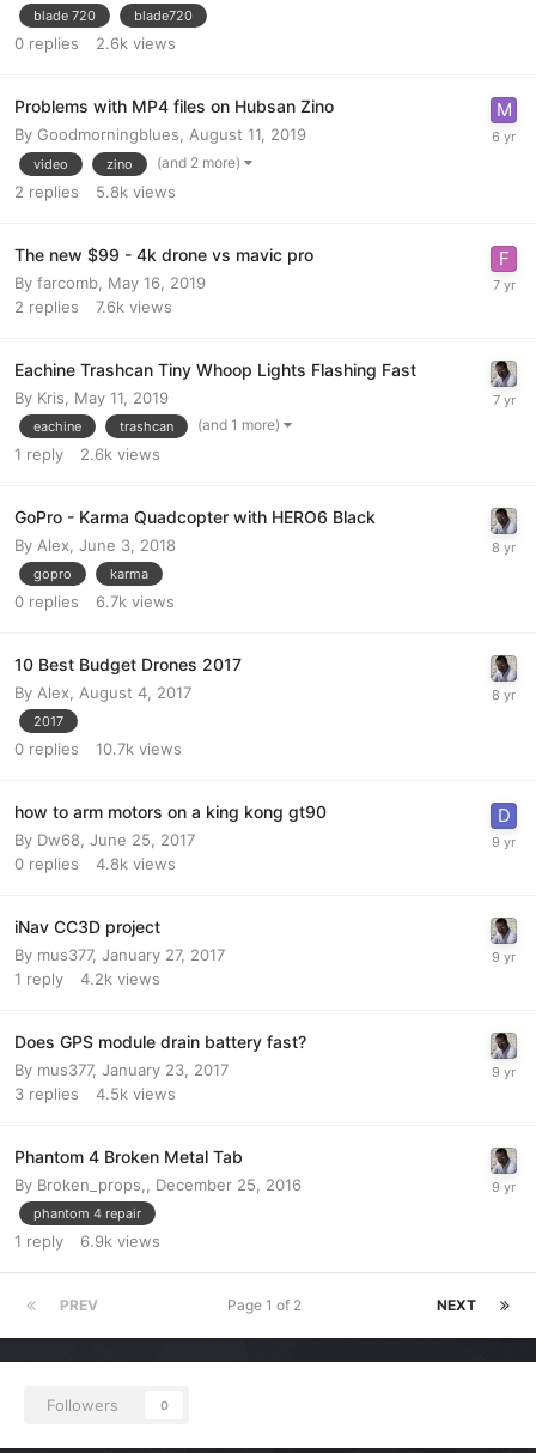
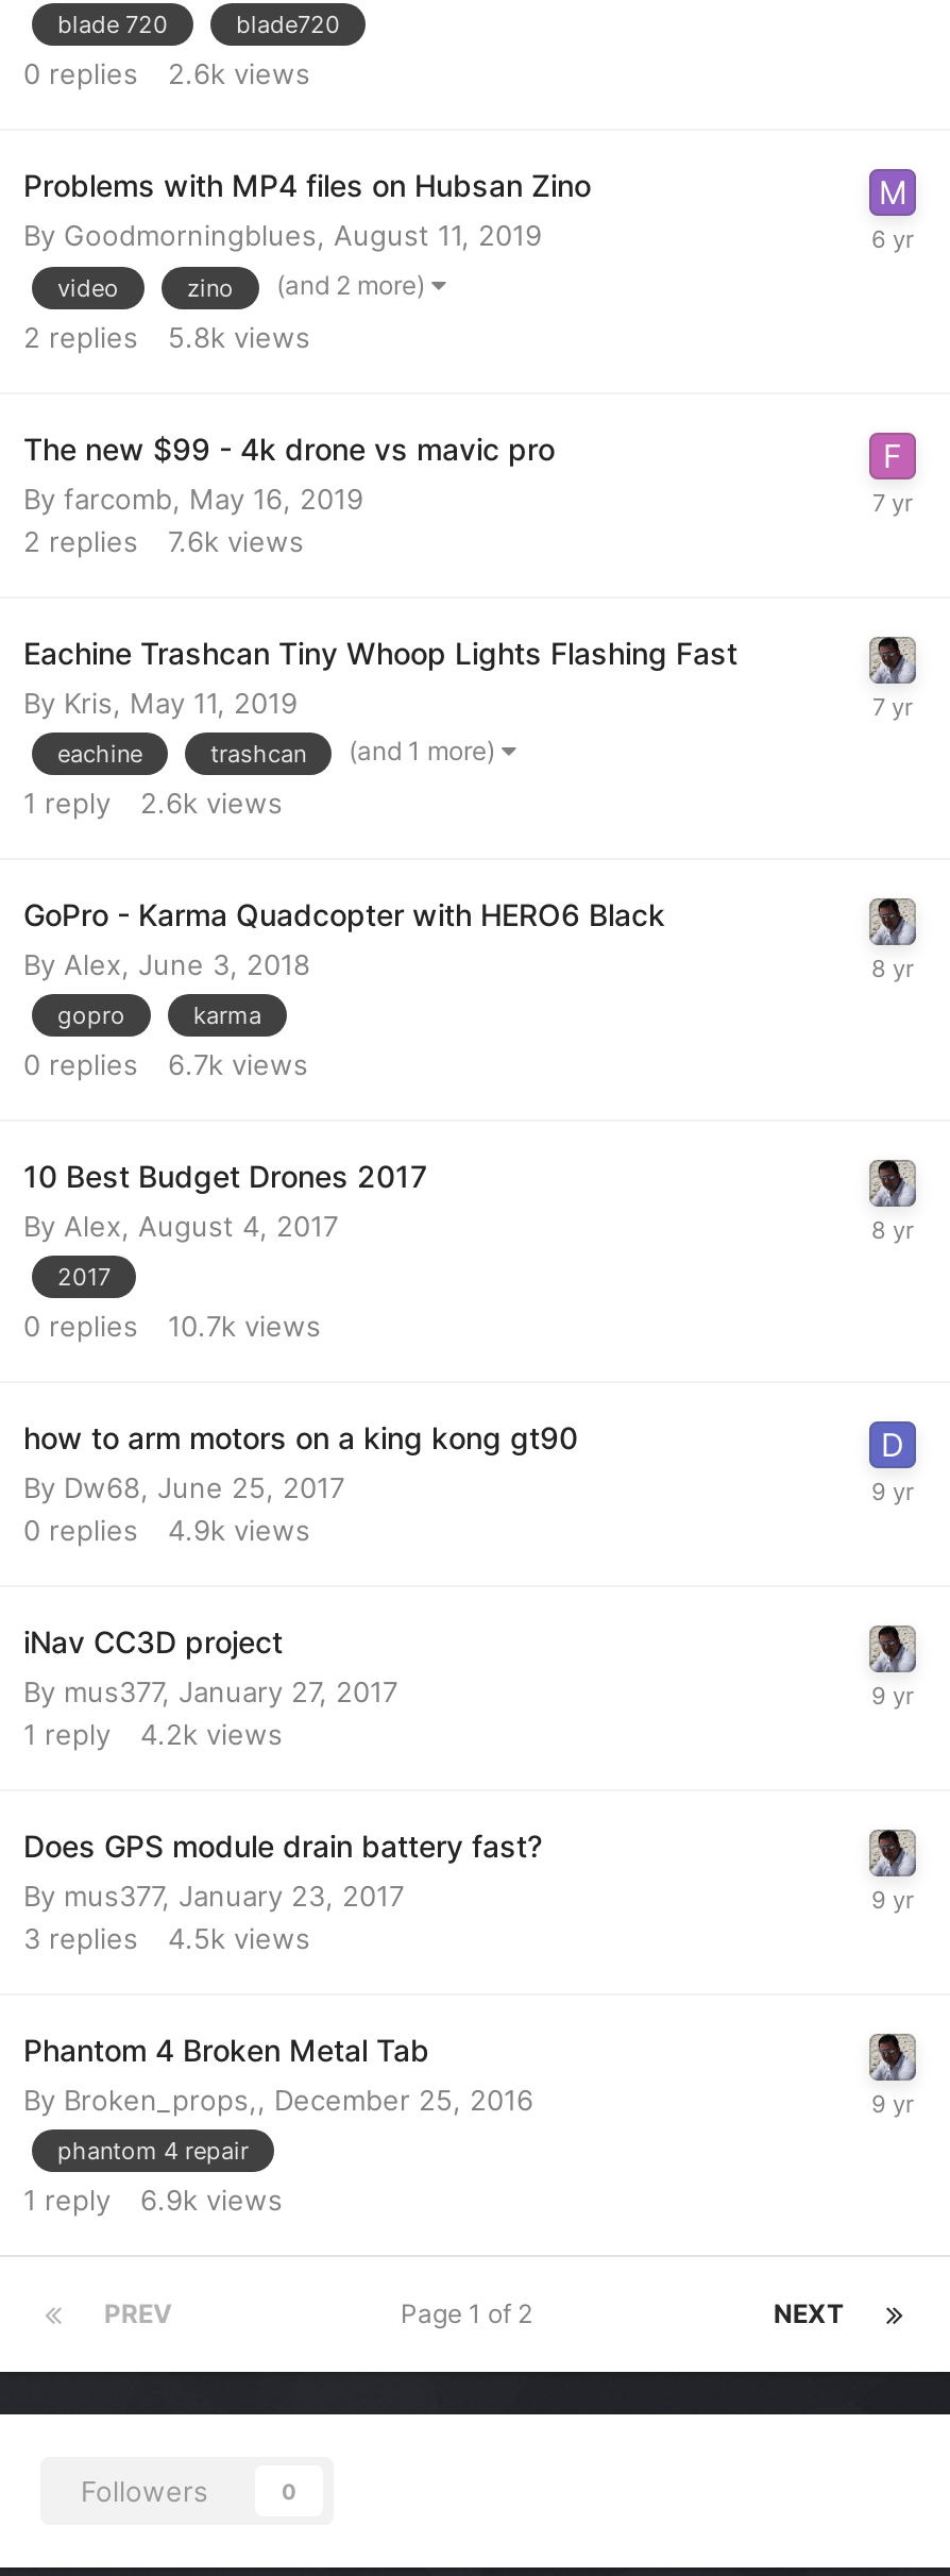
[14,854,176,873] 0 replies 4.8k views -> [23,1513,310,1547] 0 replies 4.9k views

